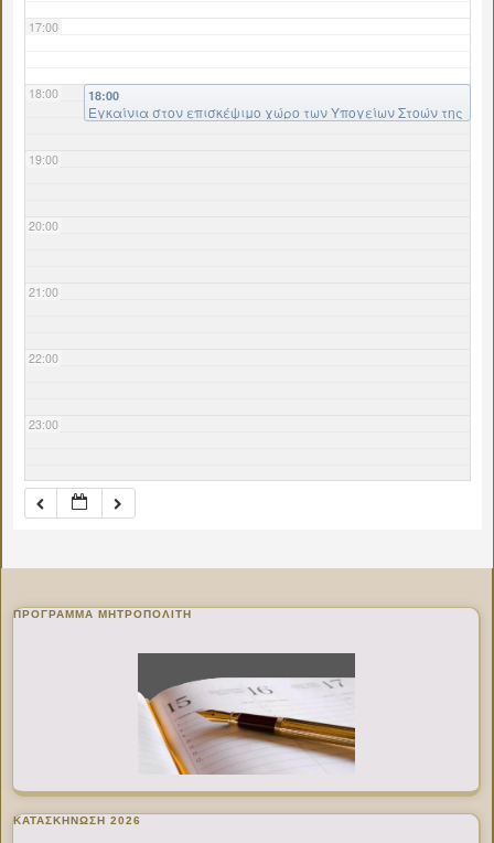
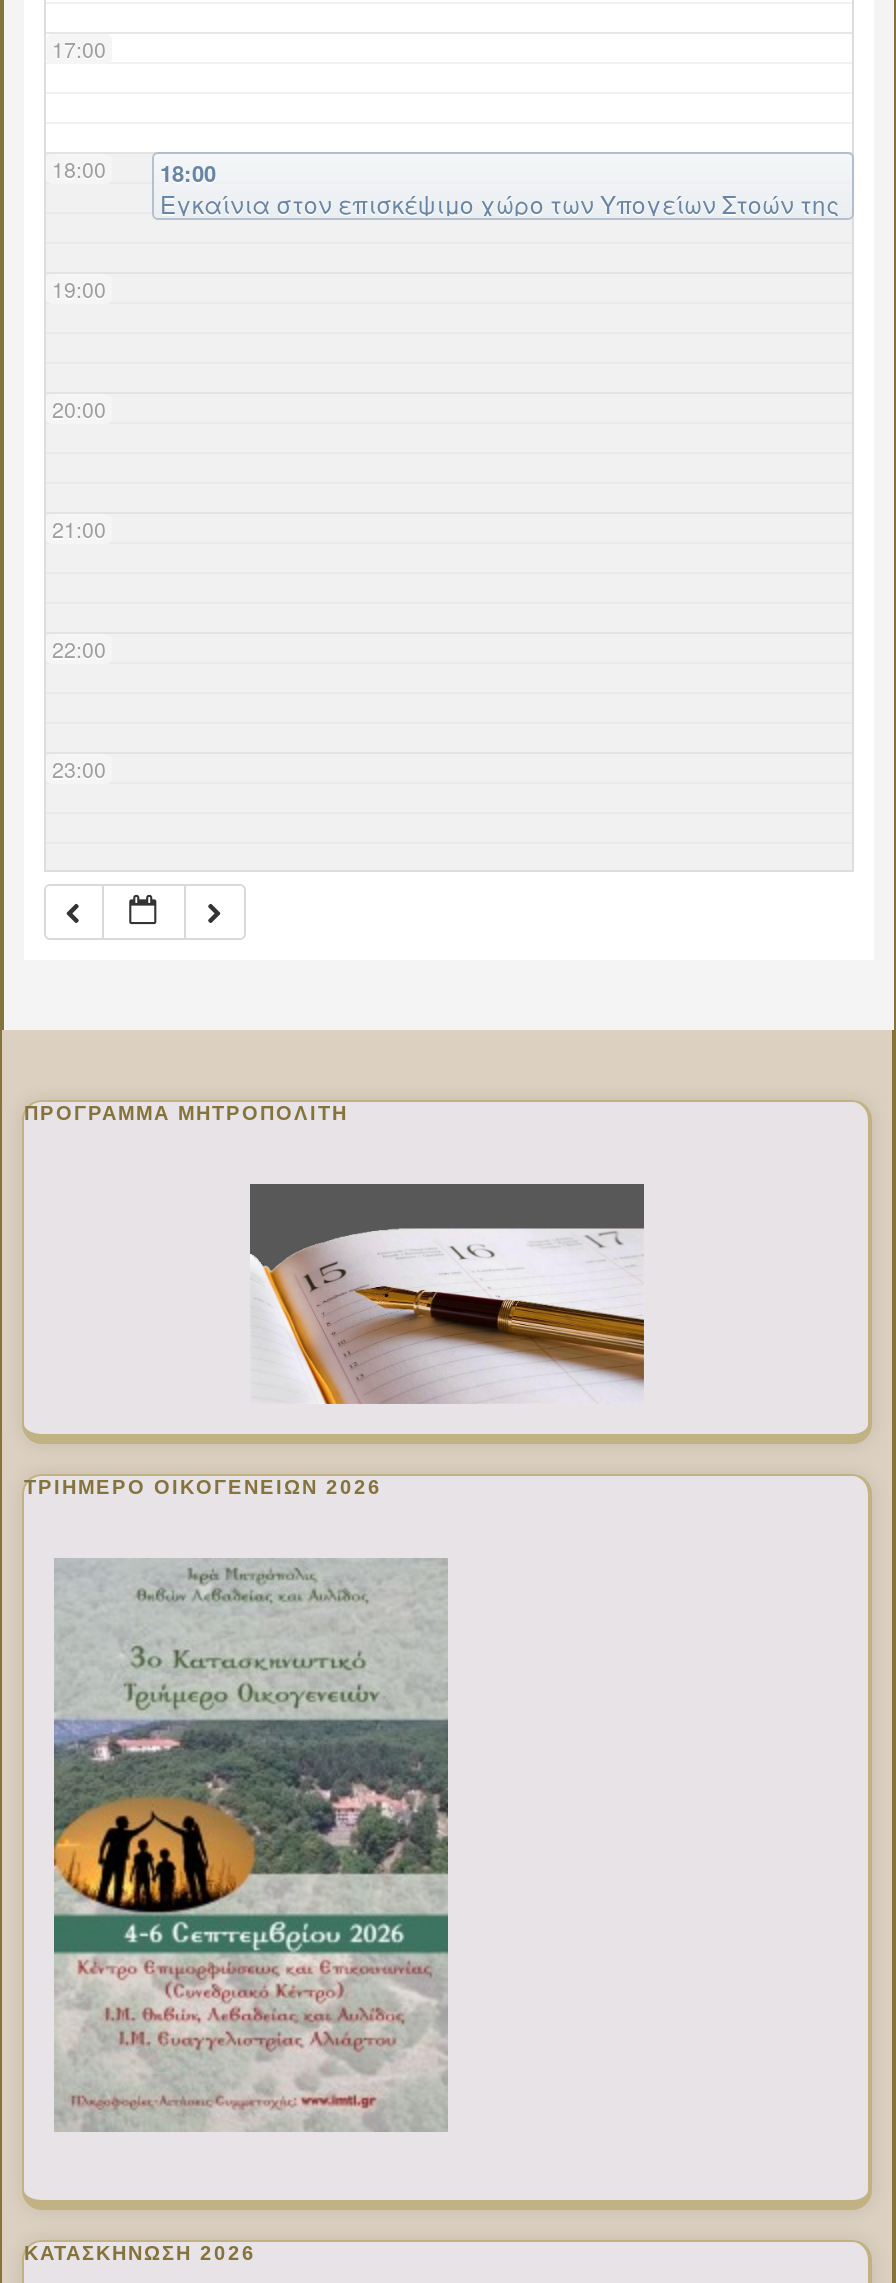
none -> [24,1477,382,1499] ΤΡΙΗΜΕΡΟ ΟΙΚΟΓΕΝΕΙΩΝ 2026
none -> [52,1558,450,2132] [image]

